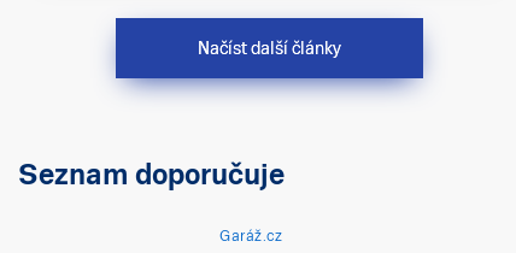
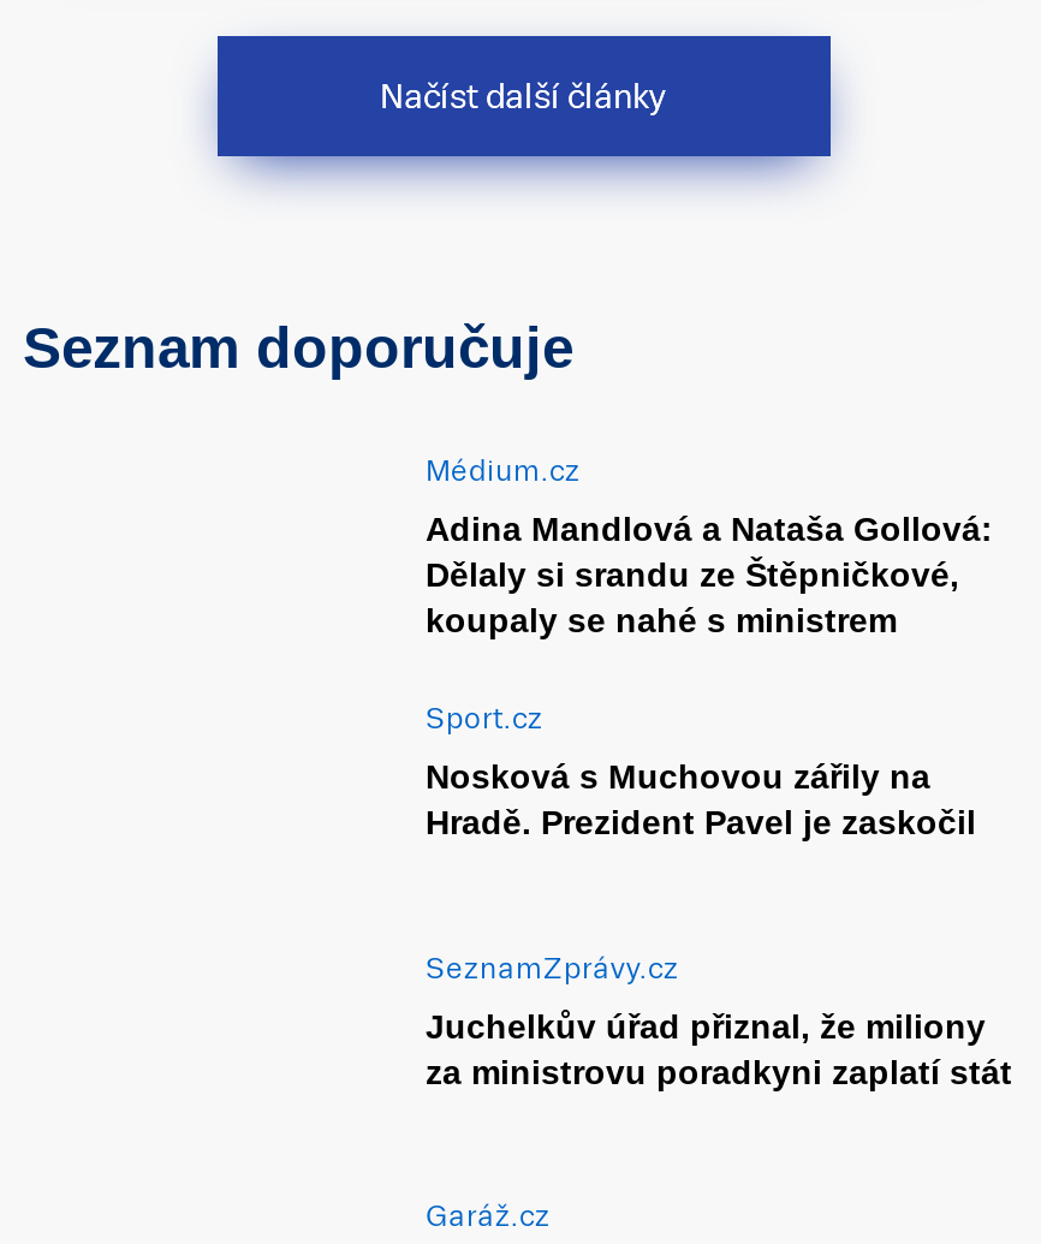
none -> [426,454,993,842] Médium.cz | Adina Mandlová a Nataša Gollová: | Dělaly si srandu ze Štěpničkové, | koupaly se nahé s ministrem | Sport.cz | Nosková s Muchovou zářily na | Hradě. Prezident Pavel je zaskočil
none -> [426,952,1012,1091] SeznamZprávy.cz | Juchelkův úřad přiznal, že miliony | za ministrovu poradkyni zaplatí stát

